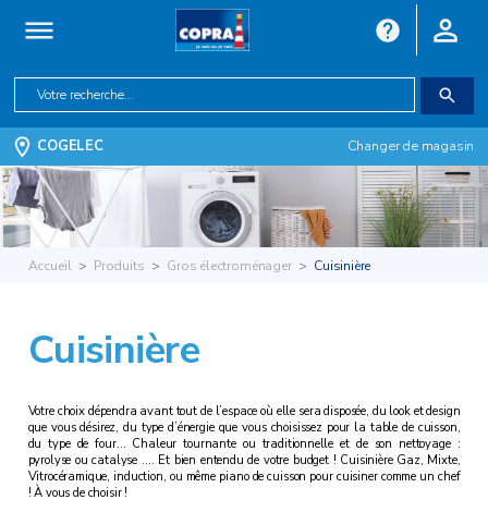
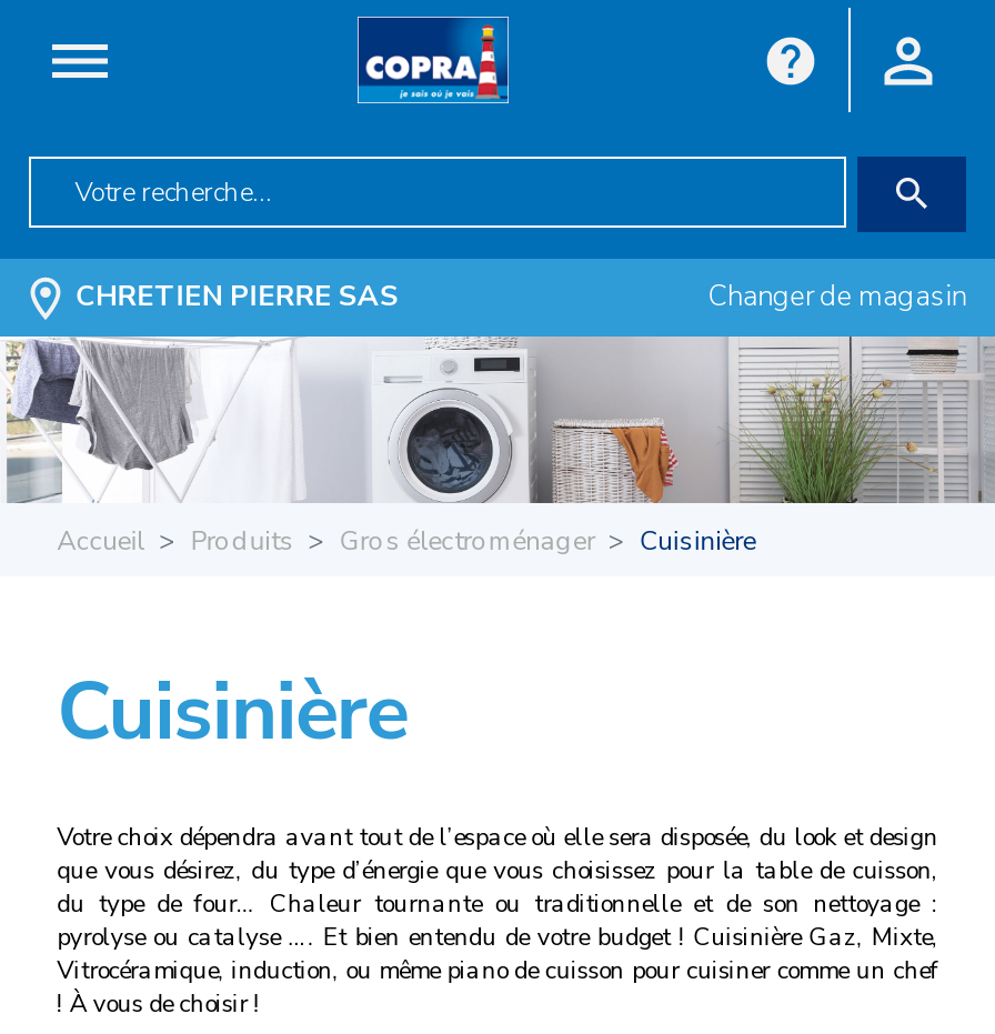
[37,136,103,156] COGELEC -> [76,277,399,317] CHRETIEN PIERRE SAS

